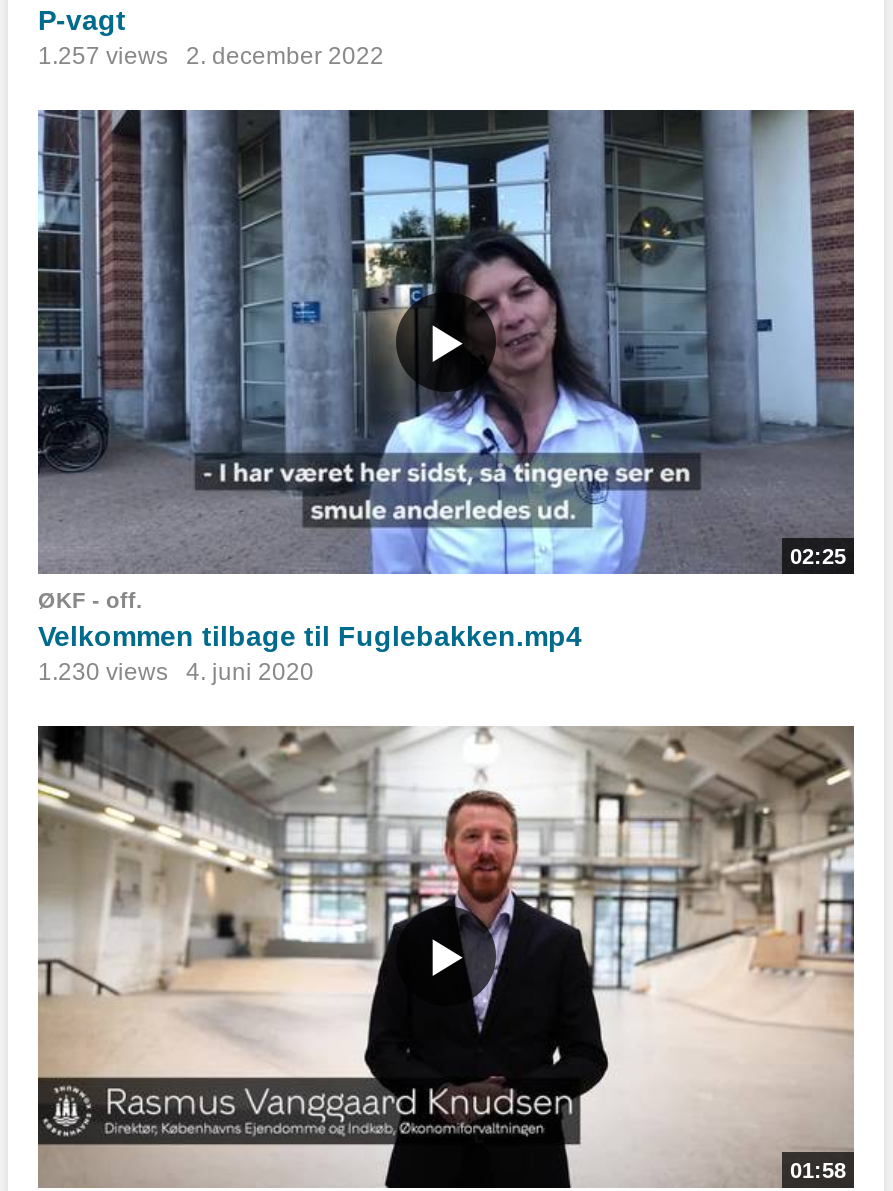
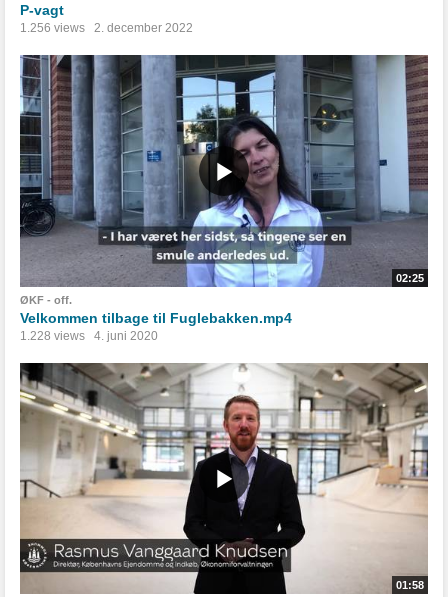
[38,43,384,71] 1.257 views 2. december 2022 -> [20,21,193,35] 1.256 views 2. december 2022
[38,657,314,685] 1.230 views 4. juni 2020 -> [20,329,158,343] 1.228 views 4. juni 2020

